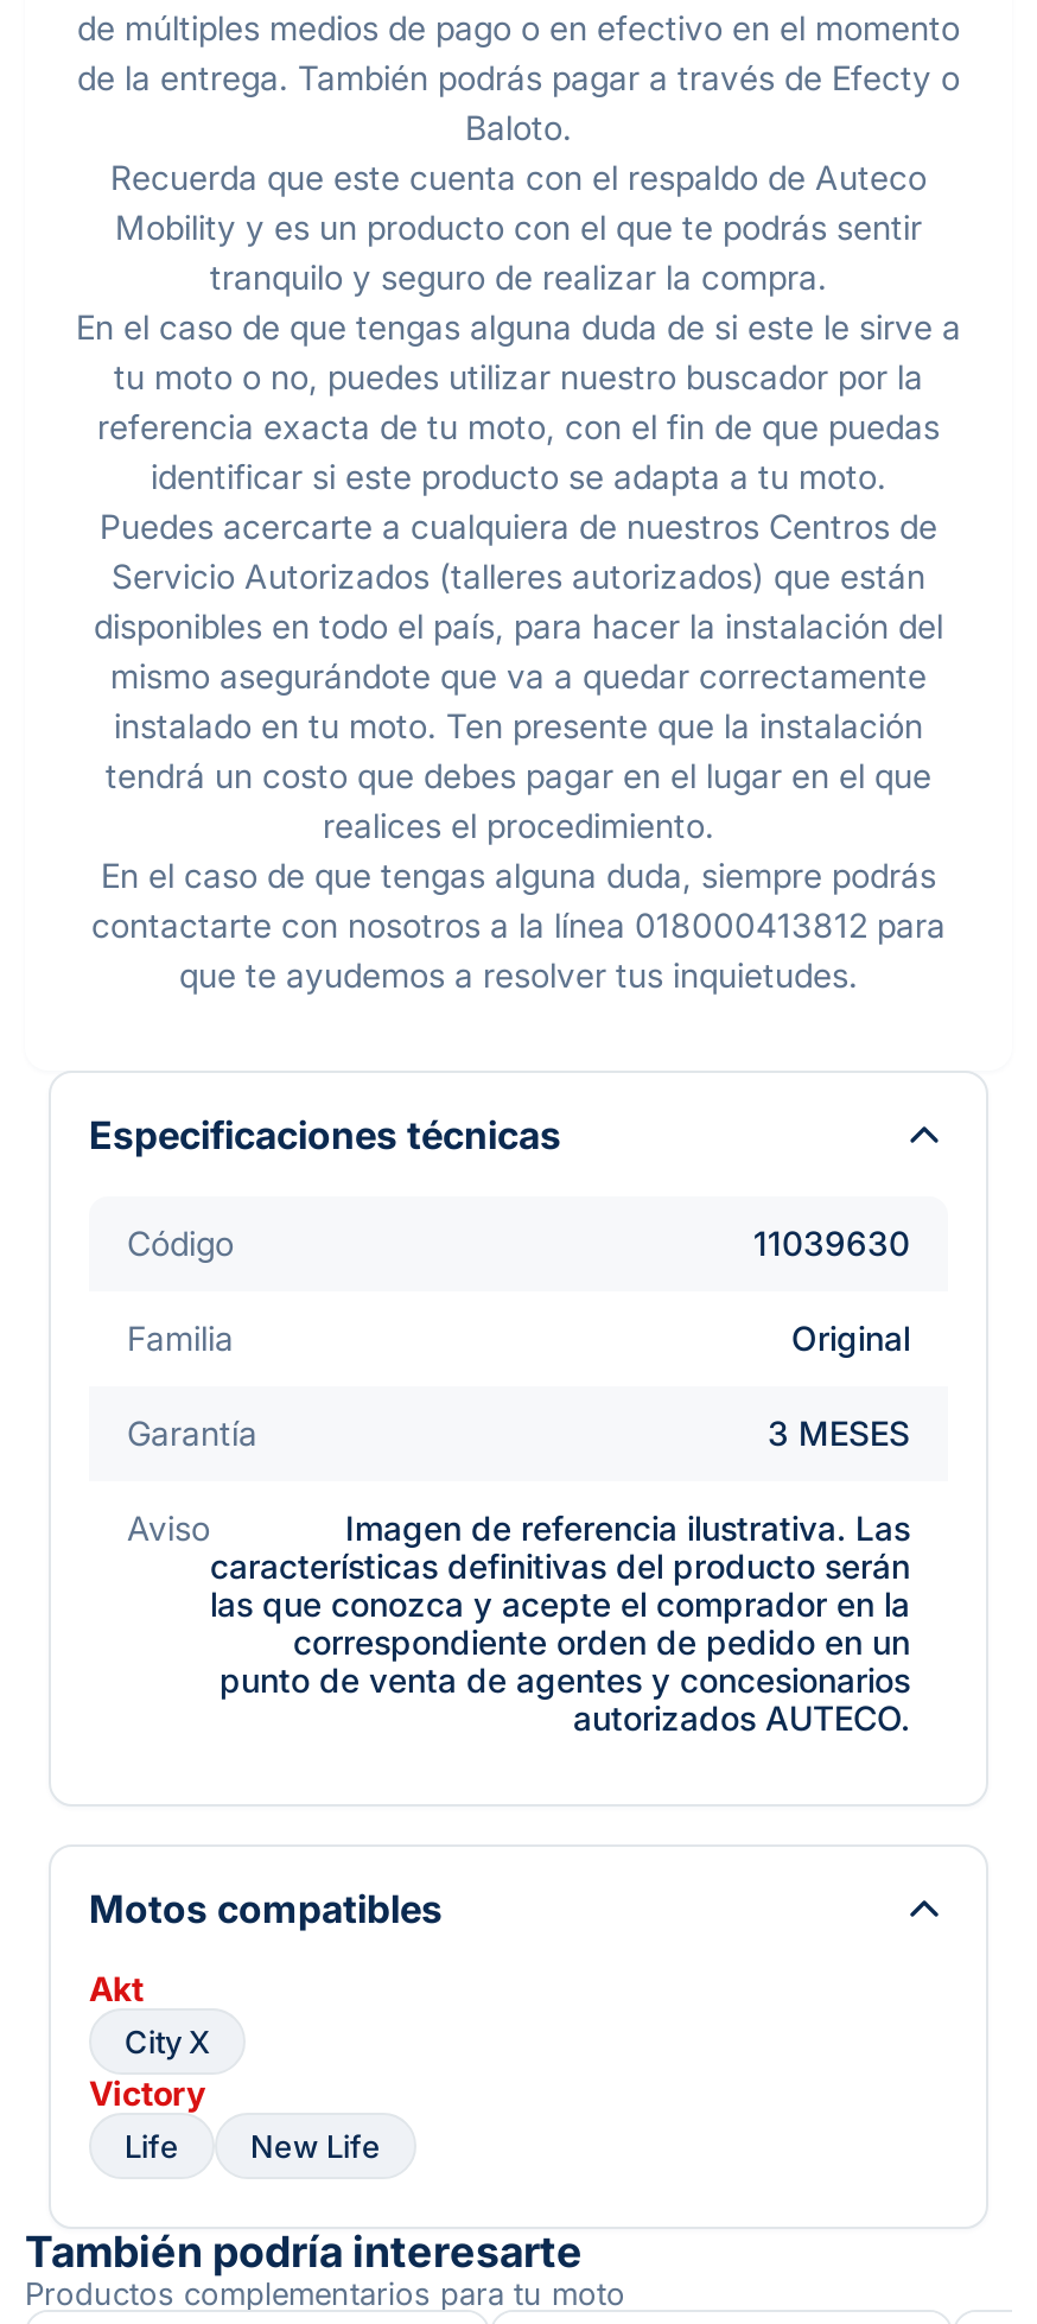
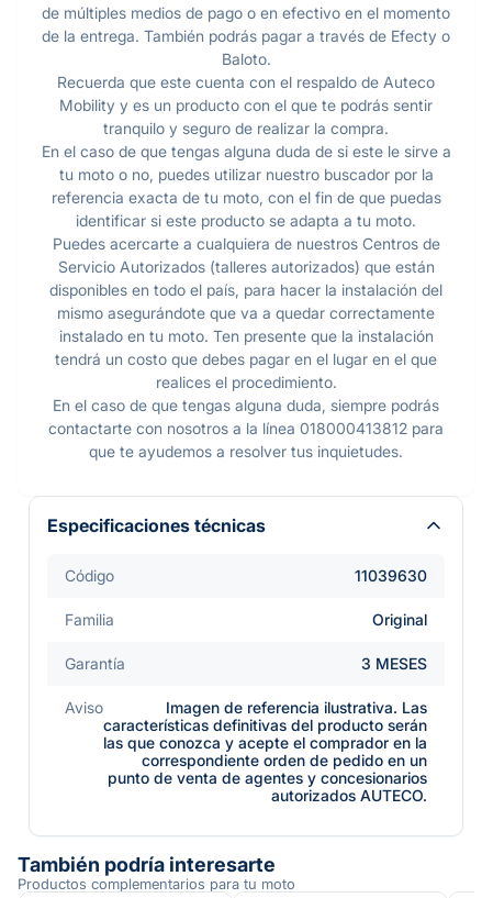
[89,1884,443,2164] Motos compatibles | Akt | City X | Victory | Life | New Life -> none

